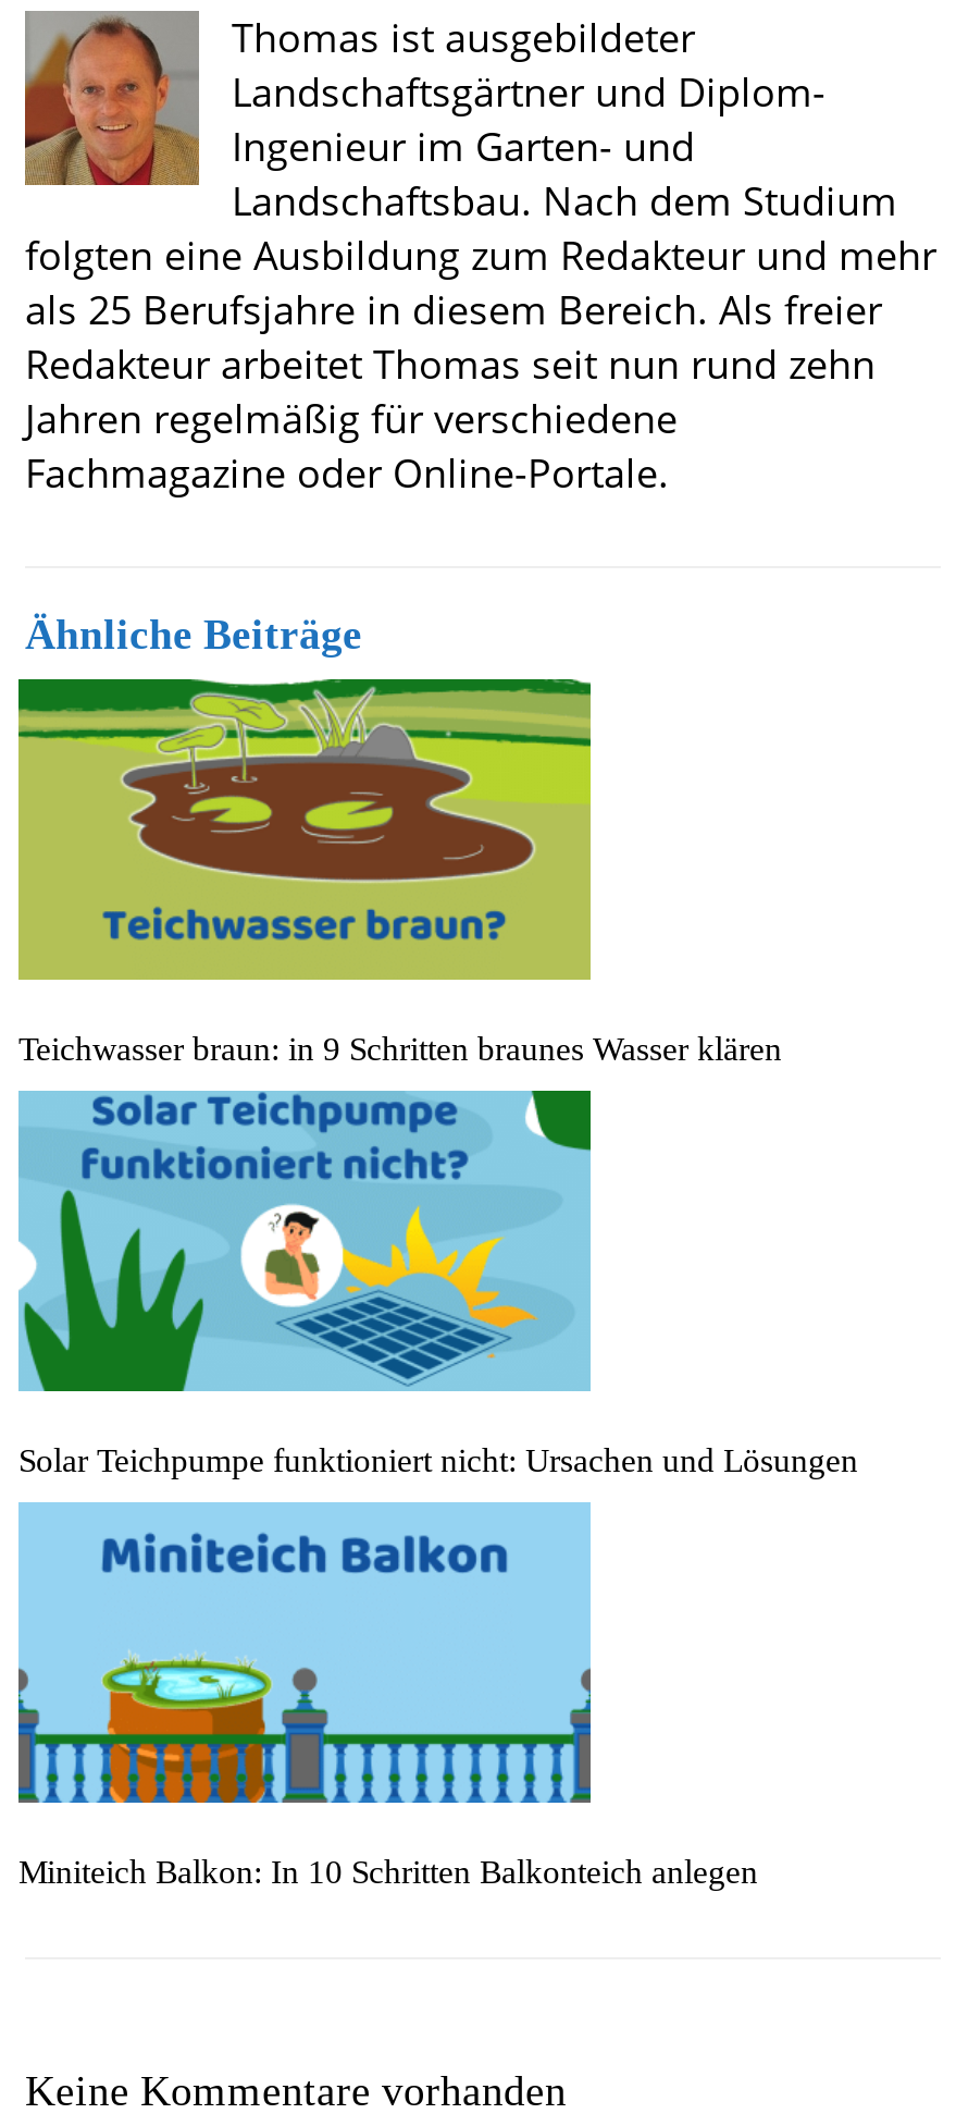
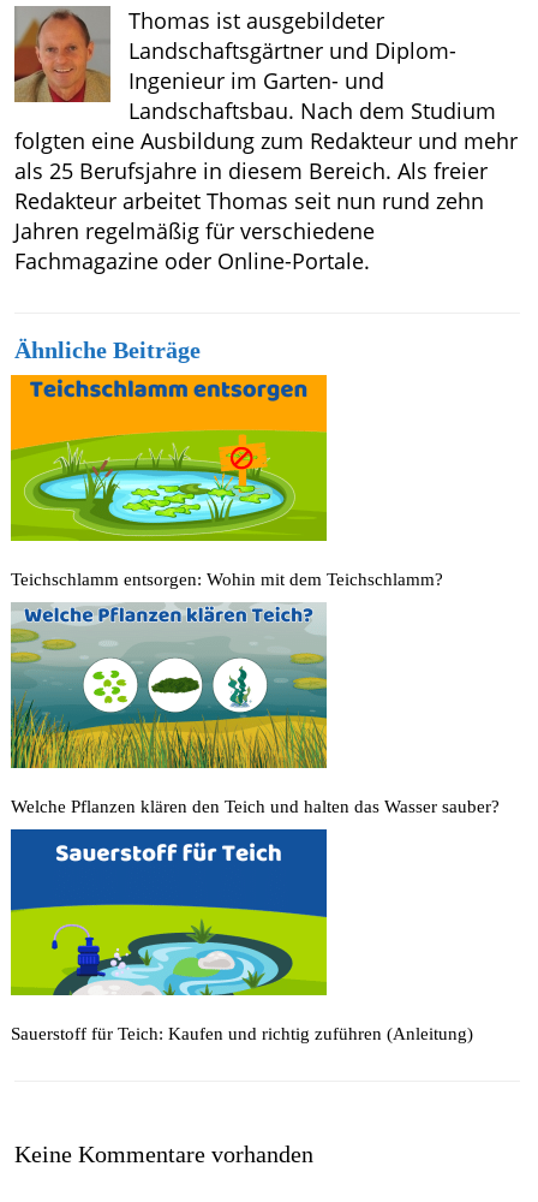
[16,677,782,1066] [image] | Teichwasser braun: in 9 Schritten braunes Wasser klären -> [10,374,443,589] [image] | Teichschlamm entsorgen: Wohin mit dem Teichschlamm?
[16,1089,858,1478] [image] | Solar Teichpumpe funktioniert nicht: Ursachen und Lösungen -> [10,602,500,816] [image] | Welche Pflanzen klären den Teich und halten das Wasser sauber?
[16,1504,758,1890] [image] | Miniteich Balkon: In 10 Schritten Balkonteich anlegen -> [10,829,473,1043] [image] | Sauerstoff für Teich: Kaufen und richtig zuführen (Anleitung)

